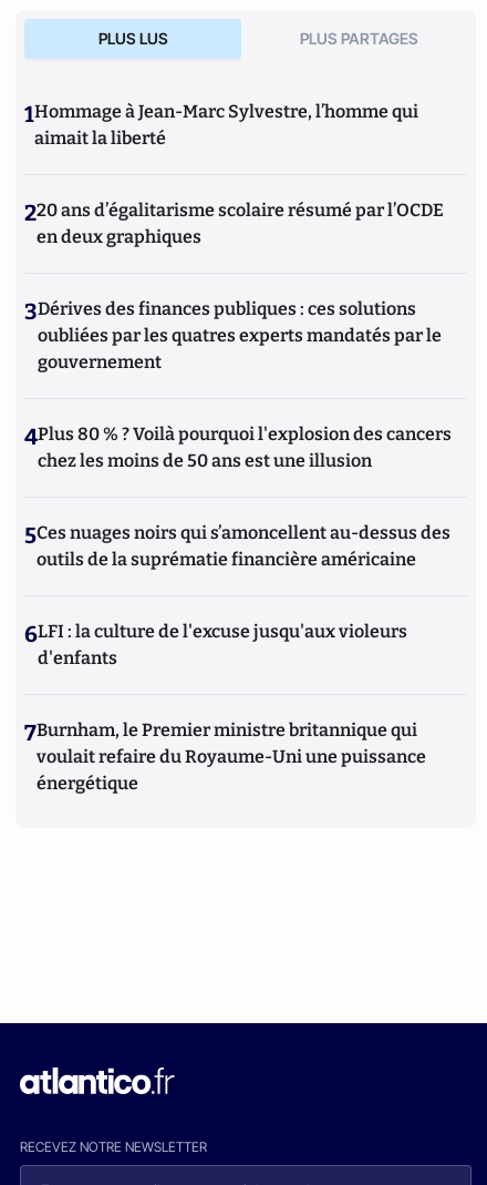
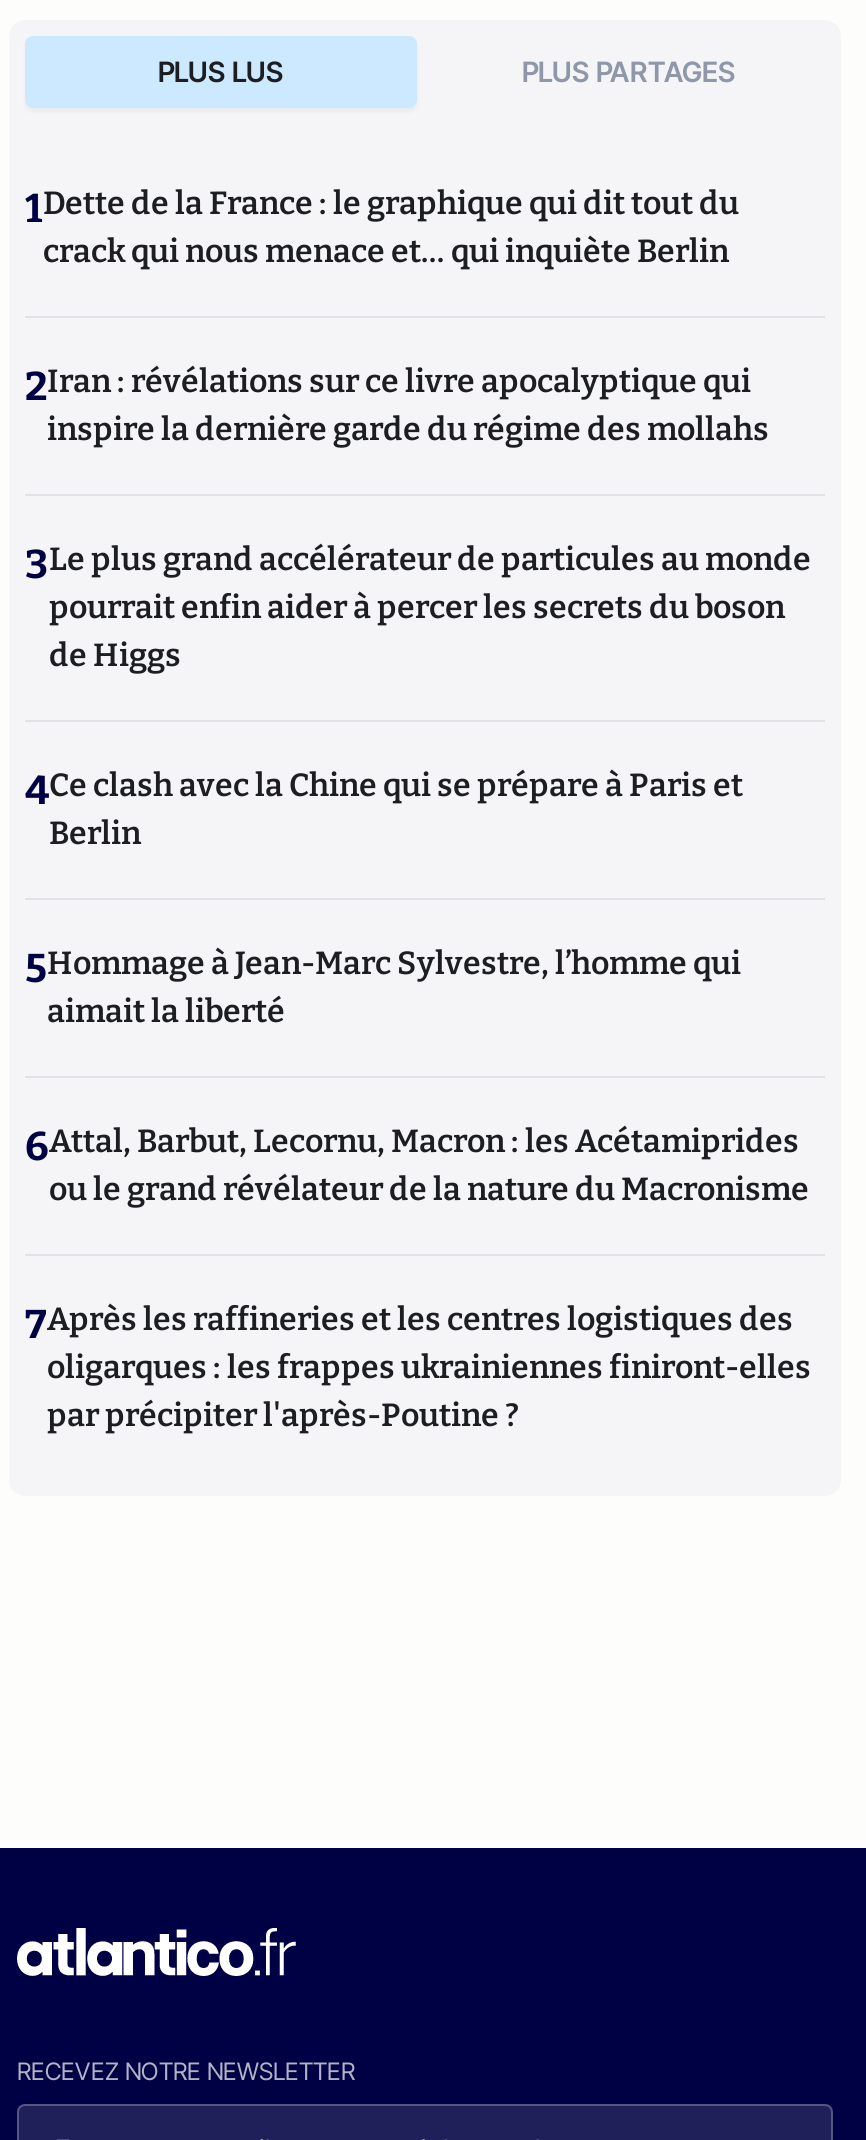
[24,101,418,127] 1Hommage à Jean-Marc Sylvestre, l’homme qui -> [25,183,811,991] 1Dette de la France : le graphique qui dit tout du | crack qui nous menace et… qui inquiète Berlin | 2Iran : révélations sur ce livre apocalyptique qui | inspire la dernière garde du régime des mollahs | 3Le plus grand accélérateur de particules au monde | pourrait enfin aider à percer les secrets du boson | de Higgs | 4Ce clash avec la Chine qui se prépare à Paris et | Berlin | 5Hommage à Jean-Marc Sylvestre, l’homme qui
moved [34,127,166,148] -> [47,991,285,1029]: aimait la liberté
[24,199,452,793] 220 ans d’égalitarisme scolaire résumé par l’OCDE | en deux graphiques | 3Dérives des finances publiques : ces solutions | oubliées par les quatres experts mandatés par le | gouvernement | 4Plus 80 % ? Voilà pourquoi l'explosion des cancers | chez les moins de 50 ans est une illusion | 5Ces nuages noirs qui s’amoncellent au-dessus des | outils de la suprématie financière américaine | 6LFI : la culture de l'excuse jusqu'aux violeurs | d'enfants | 7Burnham, le Premier ministre britannique qui | voulait refaire du Royaume-Uni une puissance | énergétique -> [25,1121,811,1433] 6Attal, Barbut, Lecornu, Macron : les Acétamiprides | ou le grand révélateur de la nature du Macronisme | 7Après les raffineries et les centres logistiques des | oligarques : les frappes ukrainiennes finiront-elles | par précipiter l'après-Poutine ?

